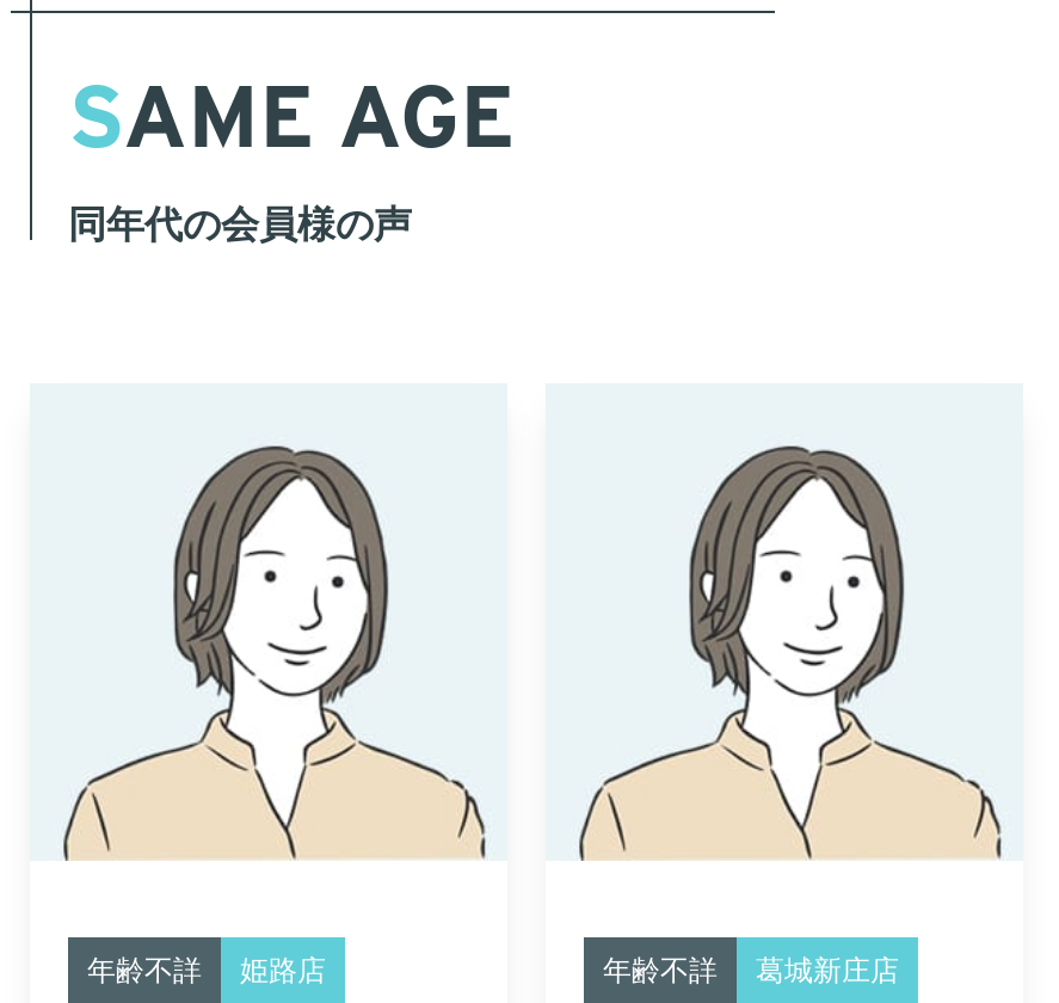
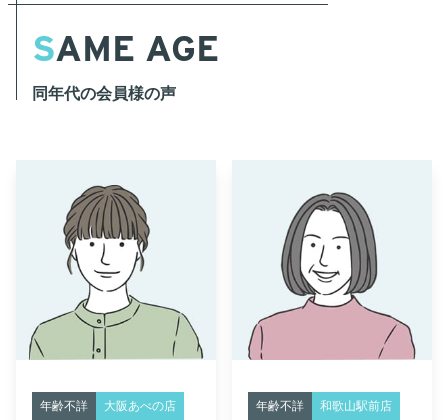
[61,443,488,859] [image] -> [28,184,207,360] [image]
[577,443,1004,989] [image] | 葛城新庄店 -> [246,186,423,413] [image] | 和歌山駅前店
[240,955,326,989] 姫路店 -> [104,399,176,413] 大阪あべの店

